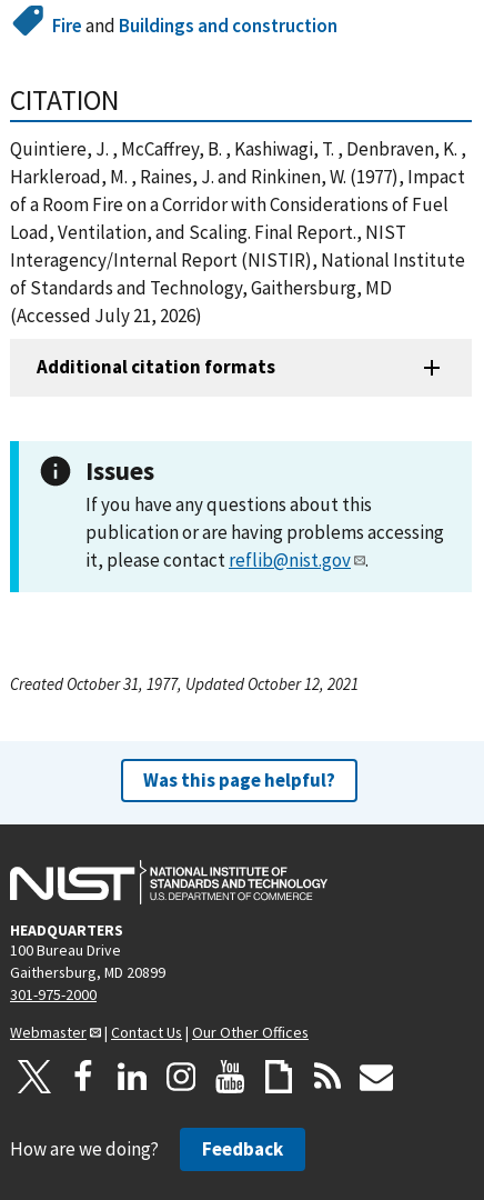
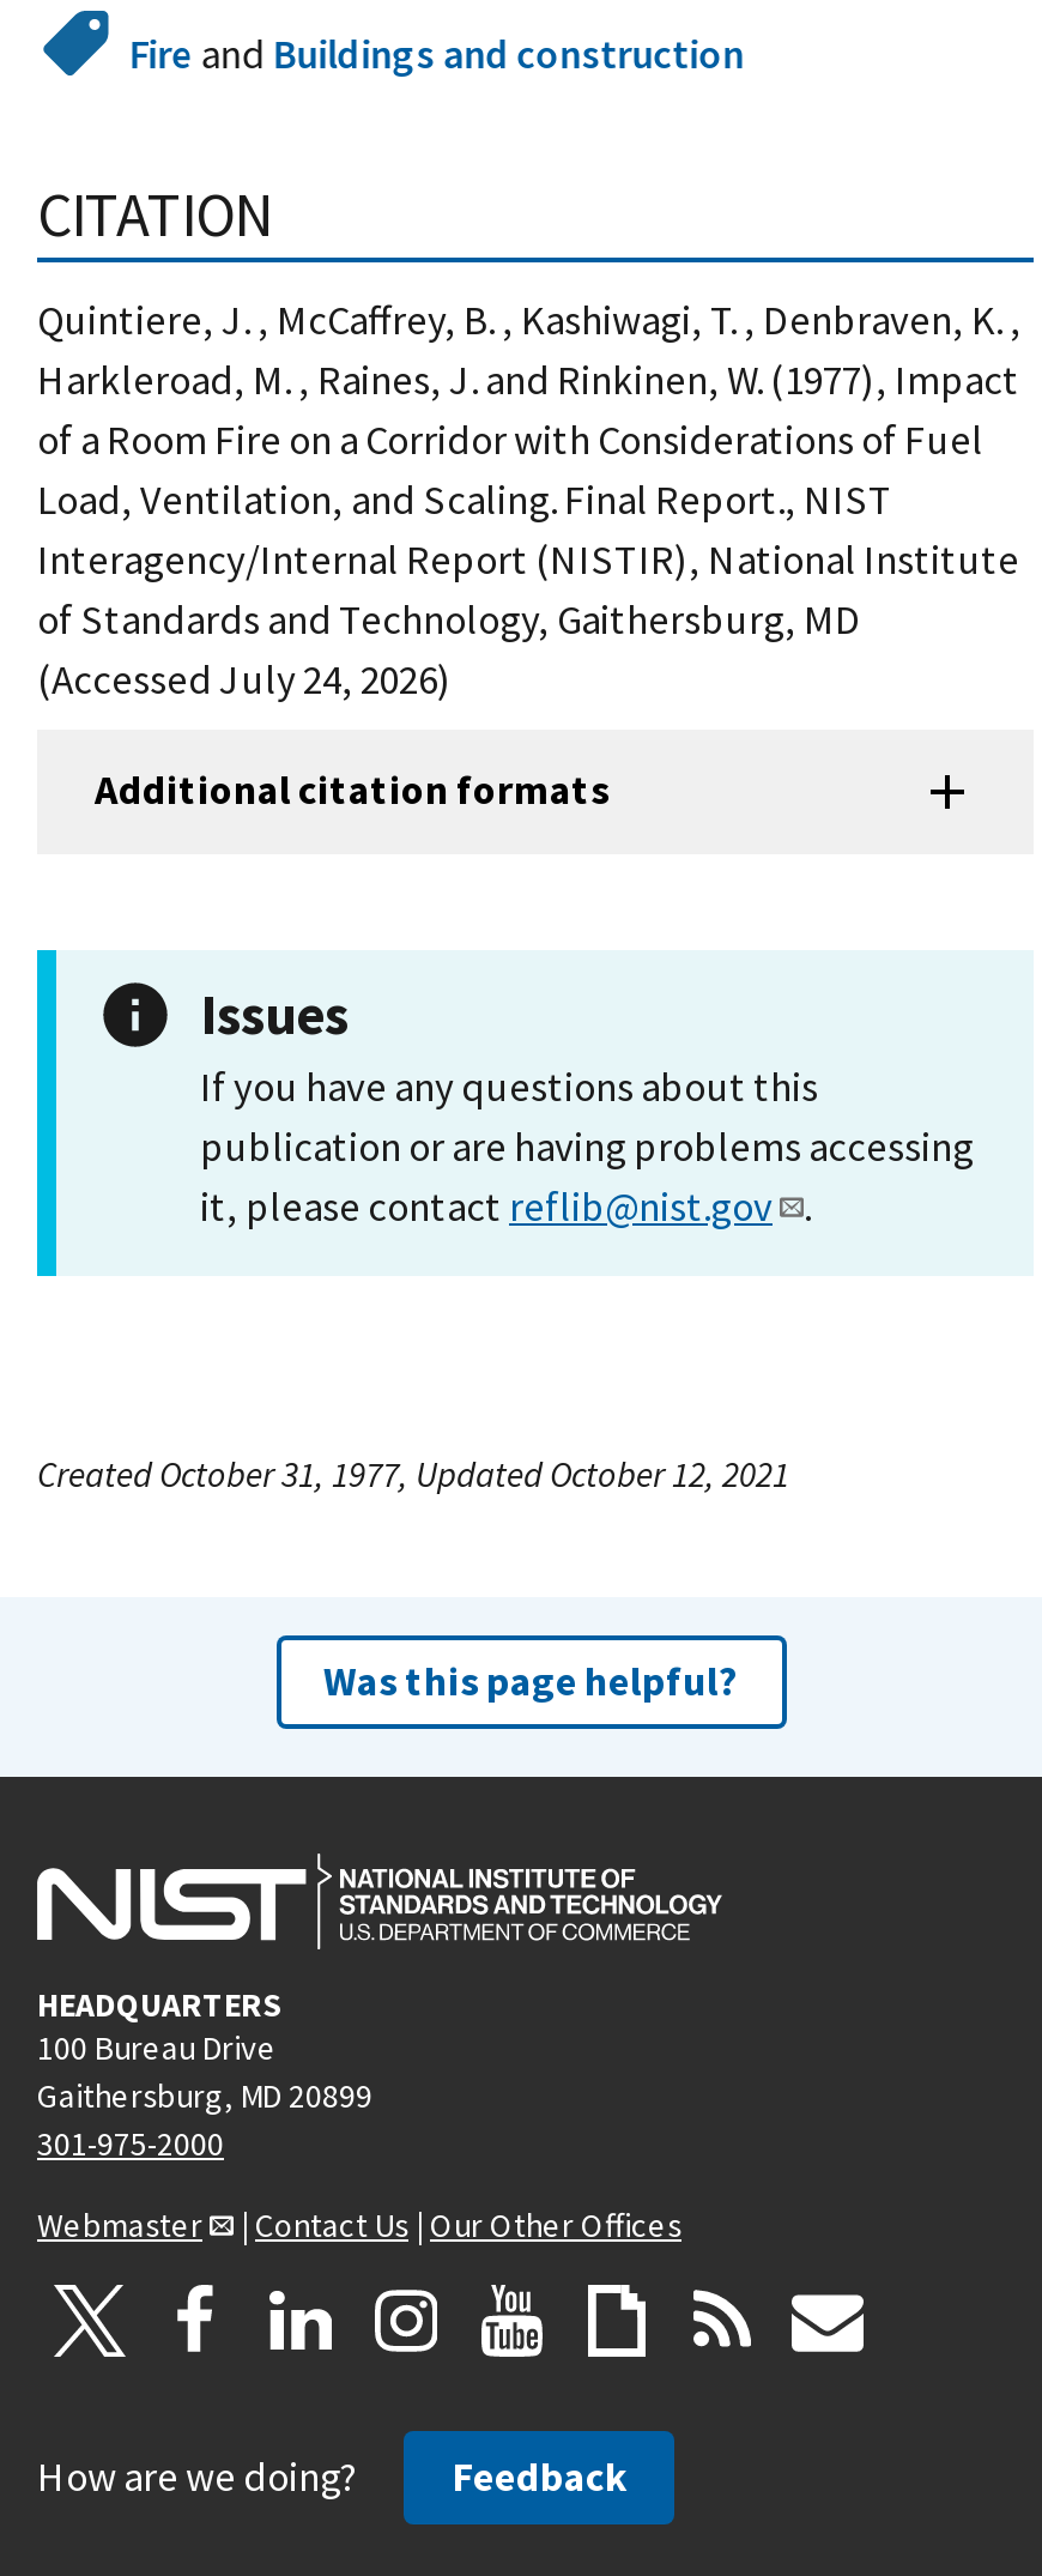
[10,303,202,328] (Accessed July 21, 2026) -> [37,653,452,705] (Accessed July 24, 2026)

